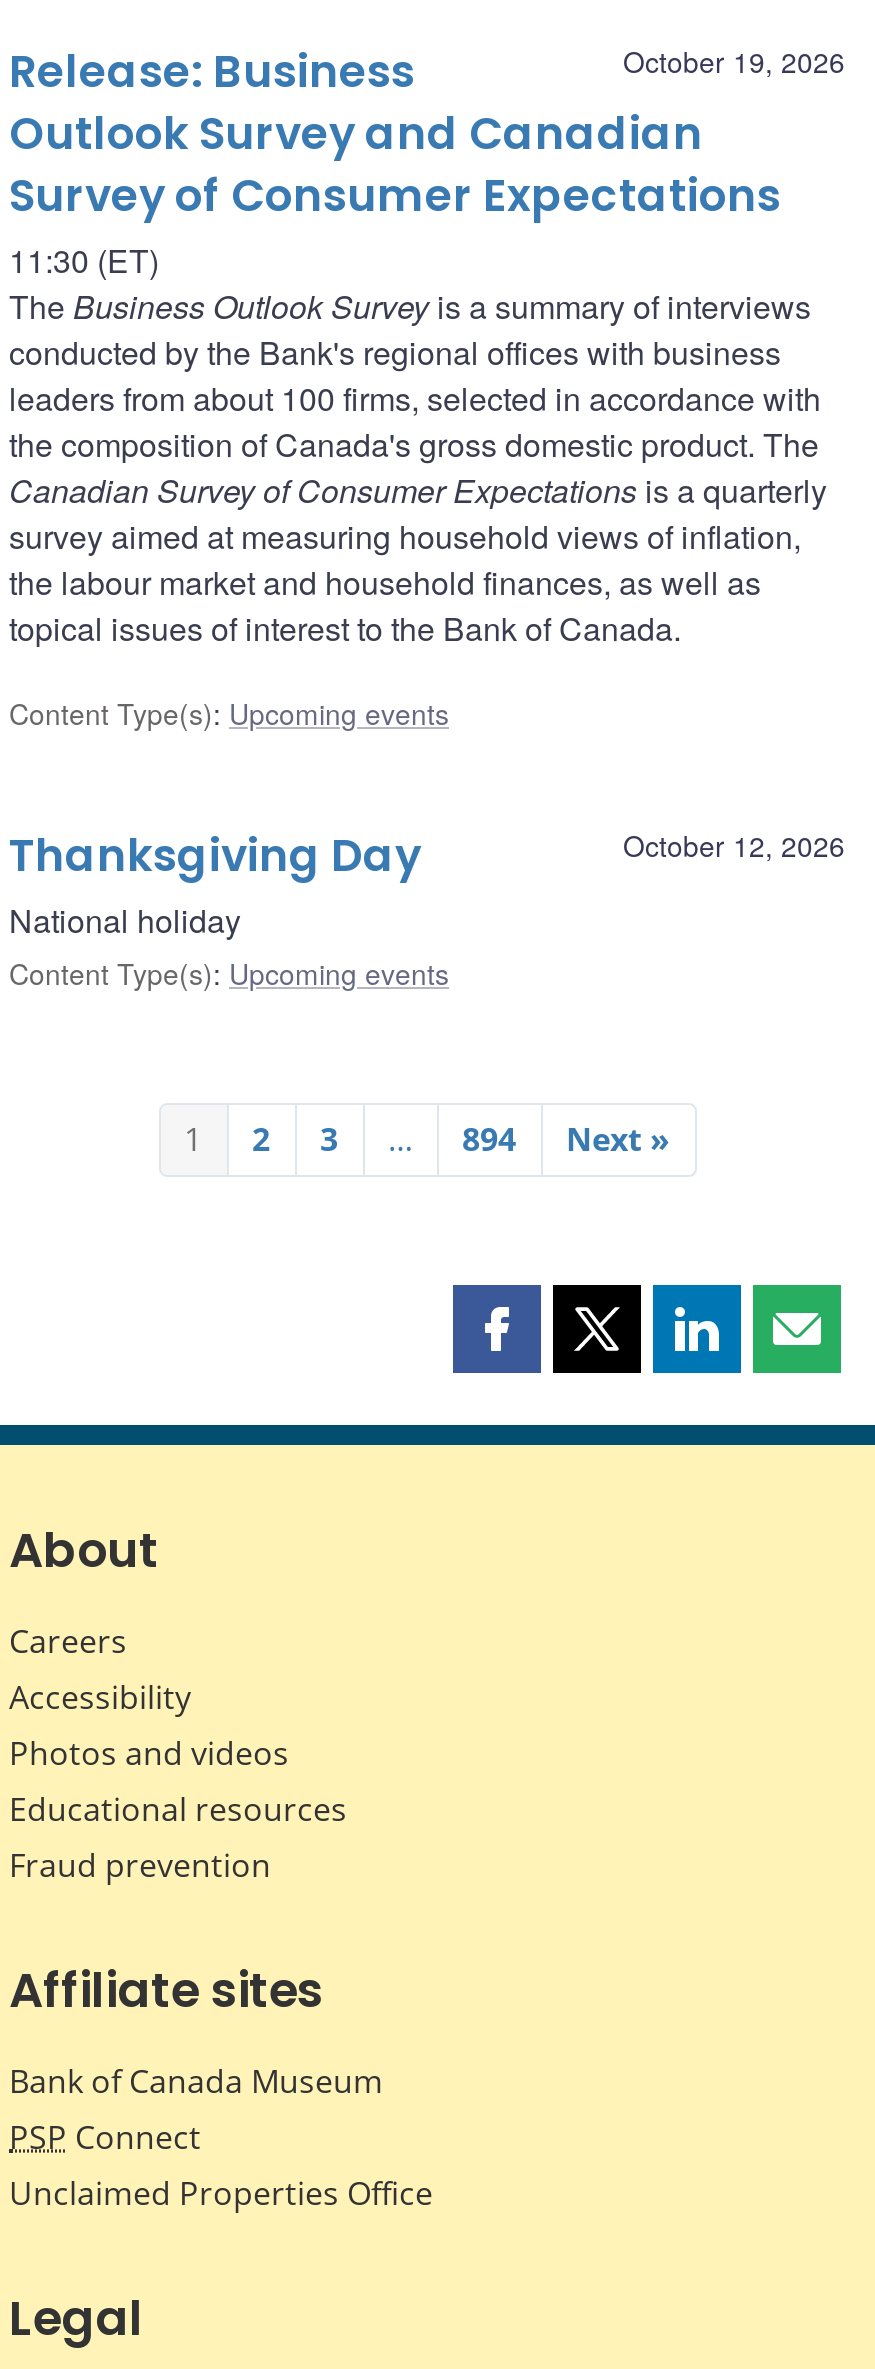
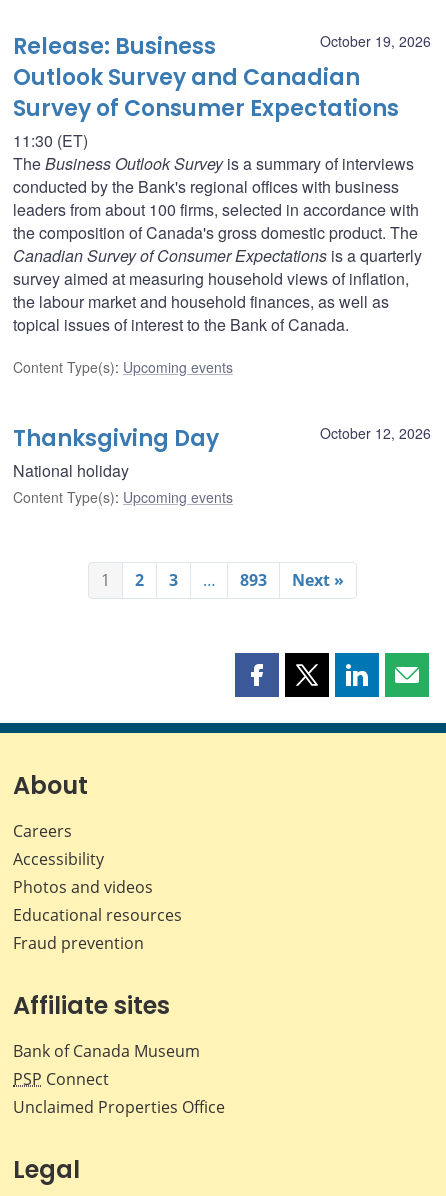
[462,1117,516,1161] 894 -> [239,569,266,591] 893

